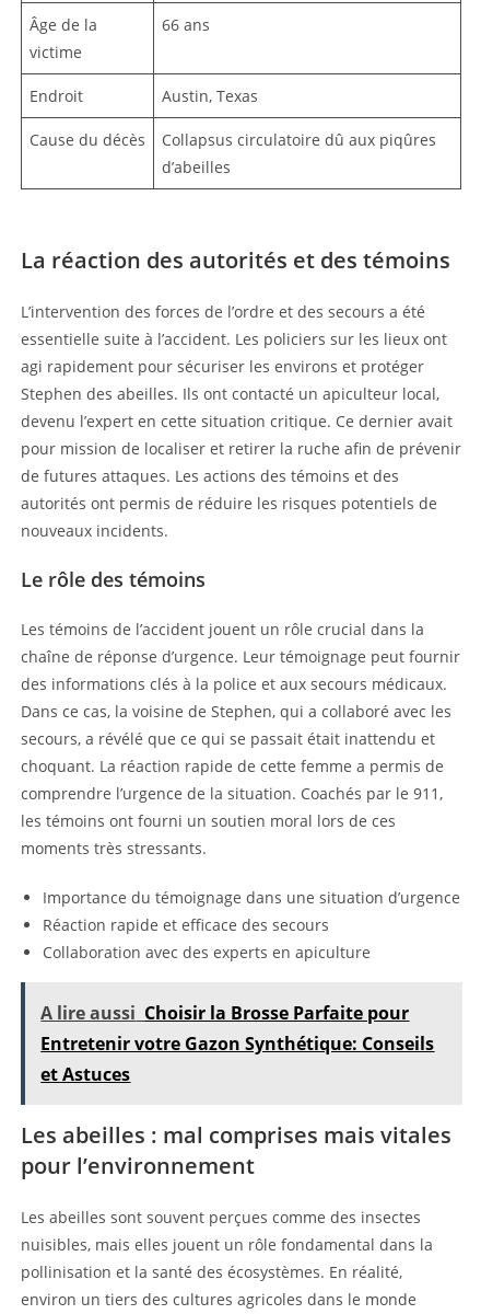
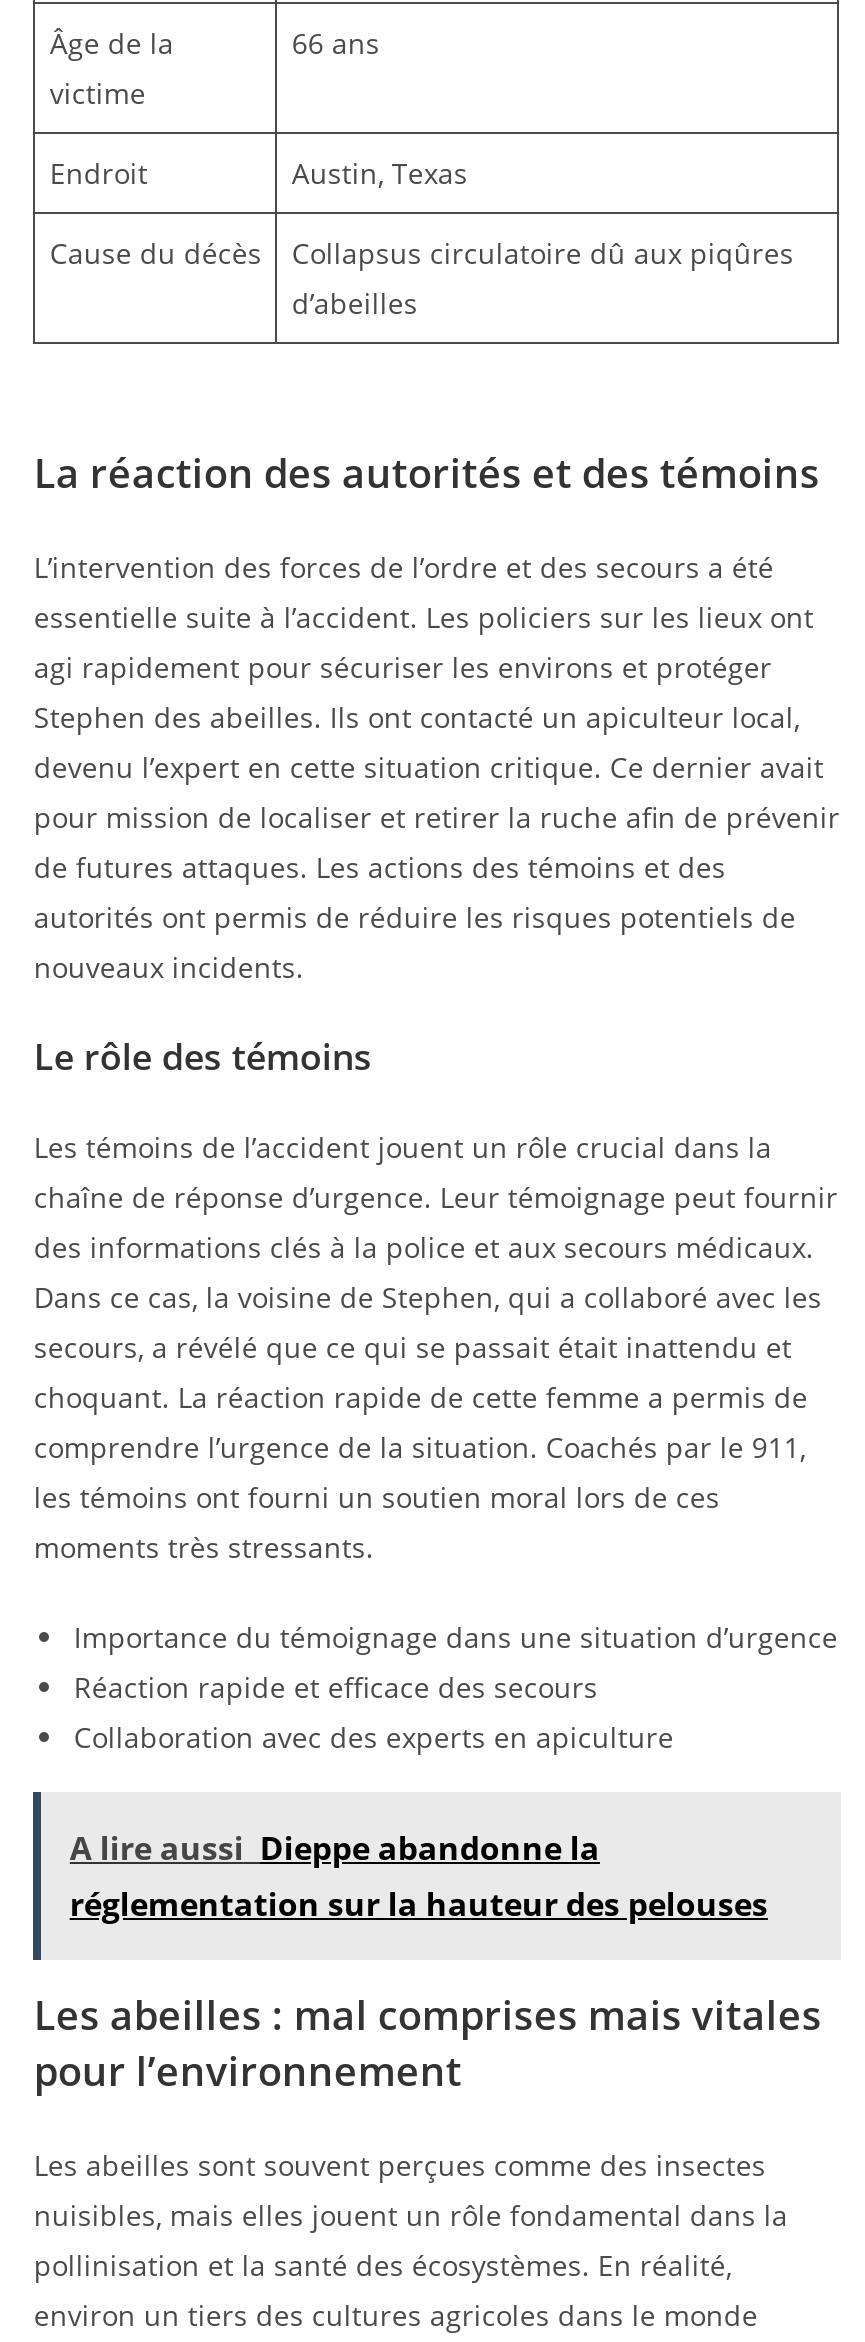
[41,1000,434,1086] A lire aussi Choisir la Brosse Parfaite pour | Entretenir votre Gazon Synthétique: Conseils | et Astuces -> [70,1825,768,1925] A lire aussi Dieppe abandonne la | réglementation sur la hauteur des pelouses

